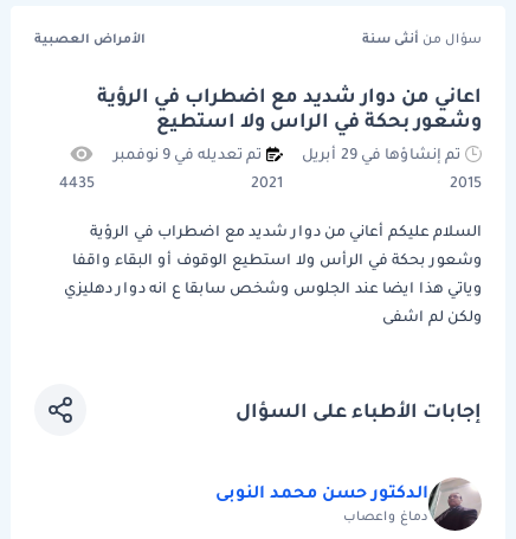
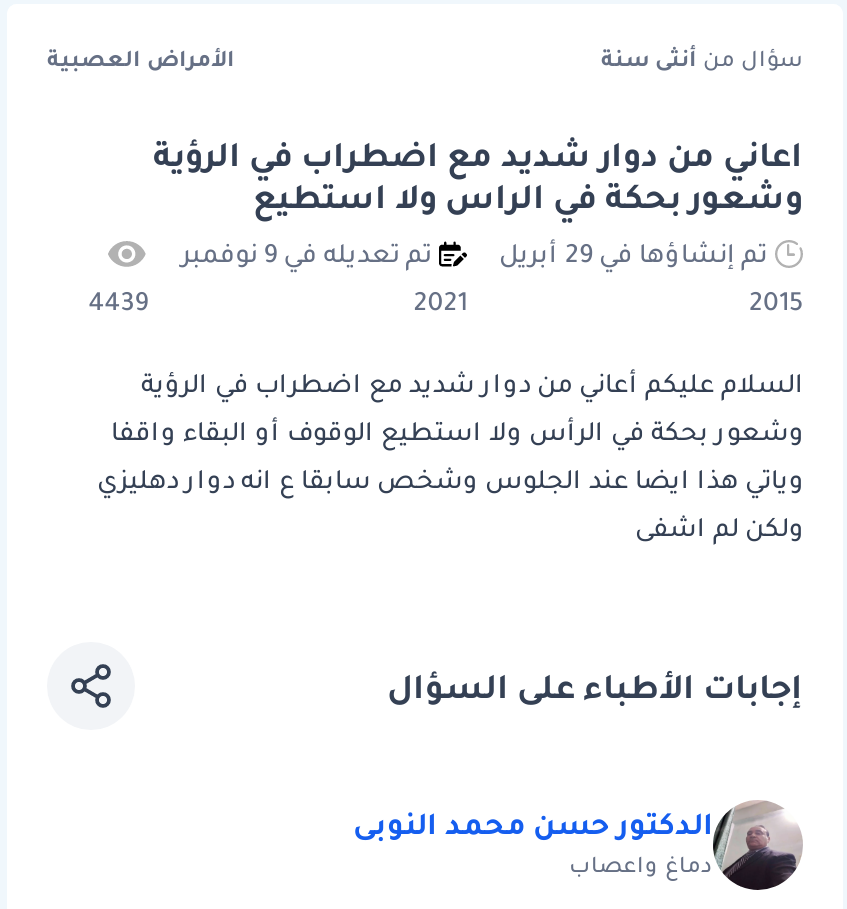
[59,171,94,193] 4435 -> [88,282,148,320] 4439

